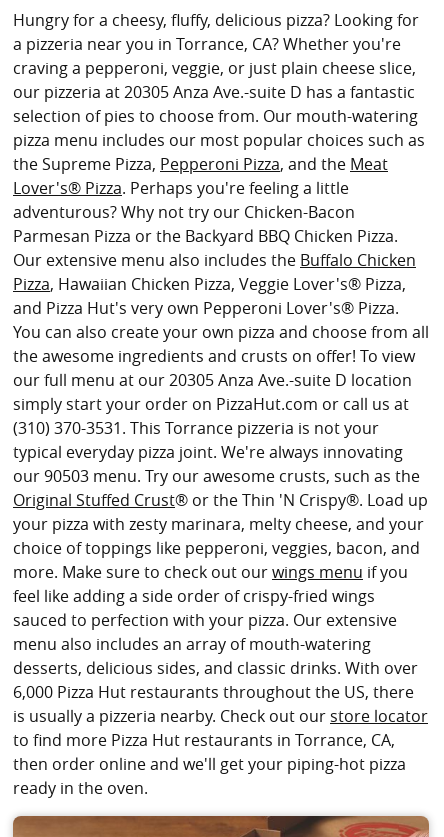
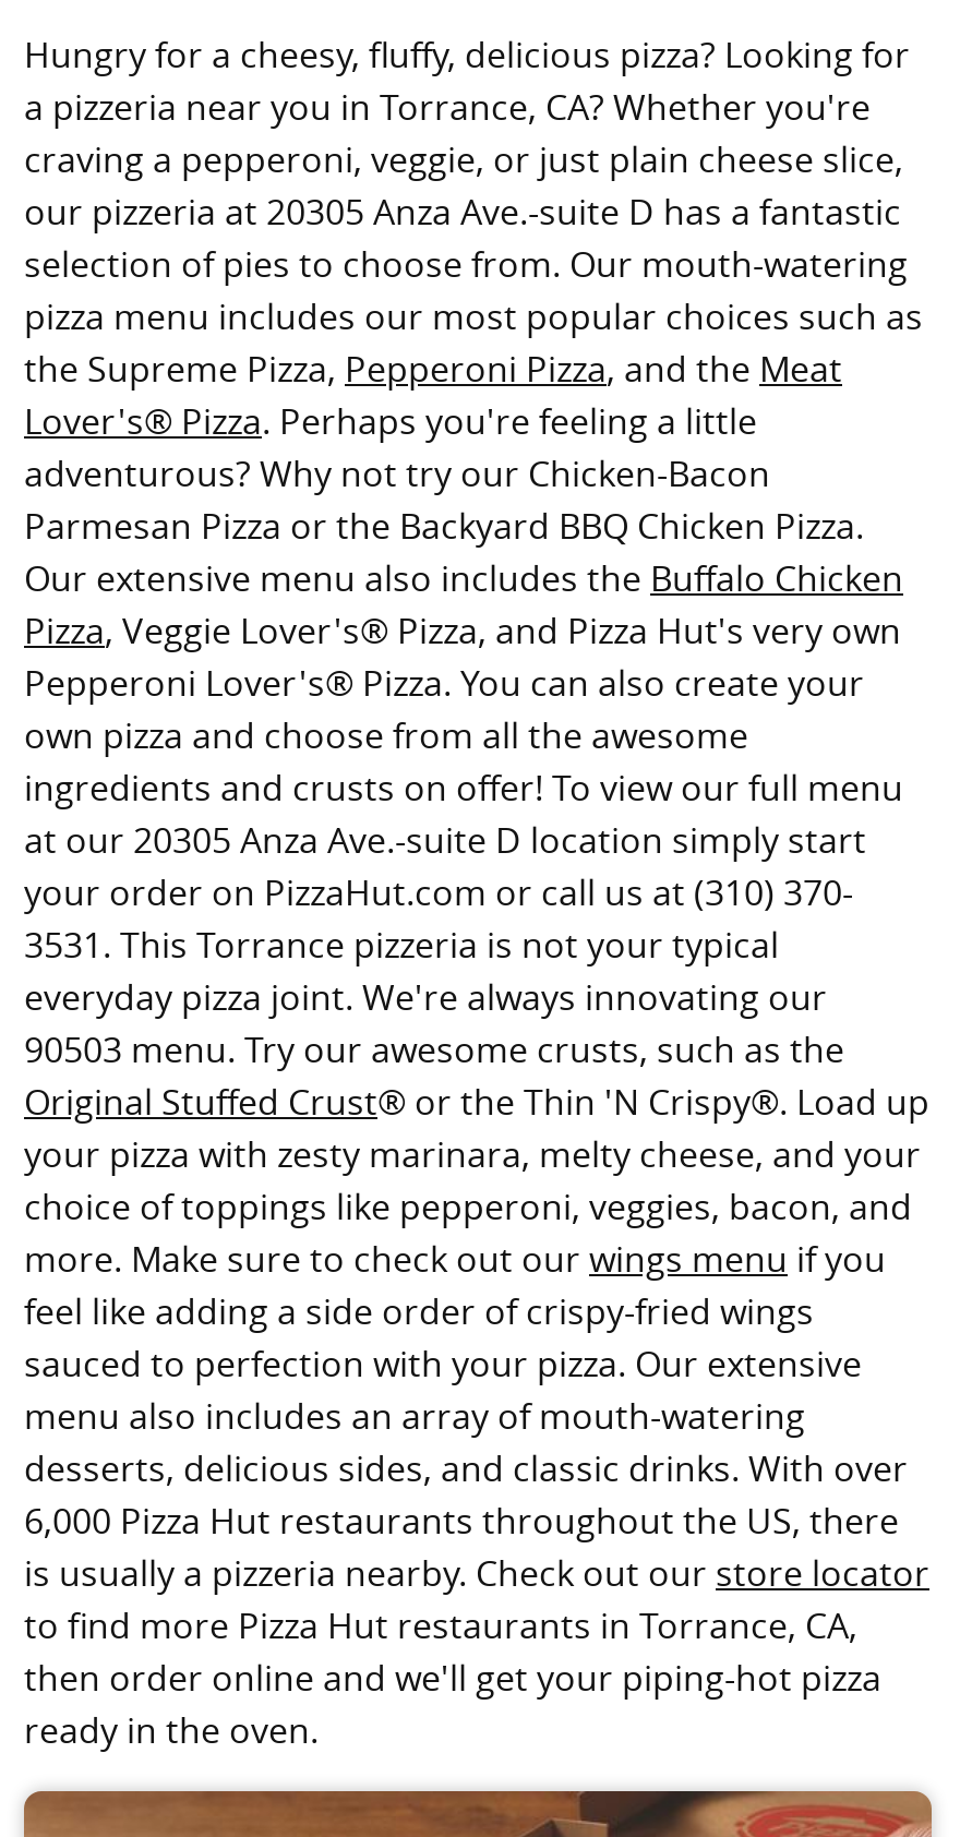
[13,273,429,487] Pizza, Hawaiian Chicken Pizza, Veggie Lover's® Pizza, | and Pizza Hut's very own Pepperoni Lover's® Pizza. | You can also create your own pizza and choose from all | the awesome ingredients and crusts on offer! To view | our full menu at our 20305 Anza Ave.-suite D location | simply start your order on PizzaHut.com or call us at | (310) 370-3531. This Torrance pizzeria is not your | typical everyday pizza joint. We're always innovating | our 90503 menu. Try our awesome crusts, such as the -> [24,607,903,1074] Pizza, Veggie Lover's® Pizza, and Pizza Hut's very own | Pepperoni Lover's® Pizza. You can also create your | own pizza and choose from all the awesome | ingredients and crusts on offer! To view our full menu | at our 20305 Anza Ave.-suite D location simply start | your order on PizzaHut.com or call us at (310) 370- | 3531. This Torrance pizzeria is not your typical | everyday pizza joint. We're always innovating our | 90503 menu. Try our awesome crusts, such as the

